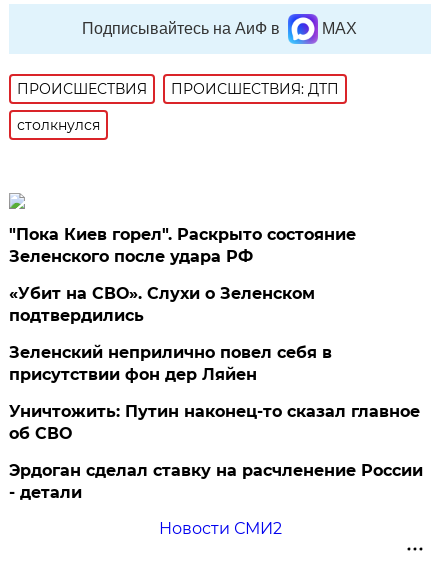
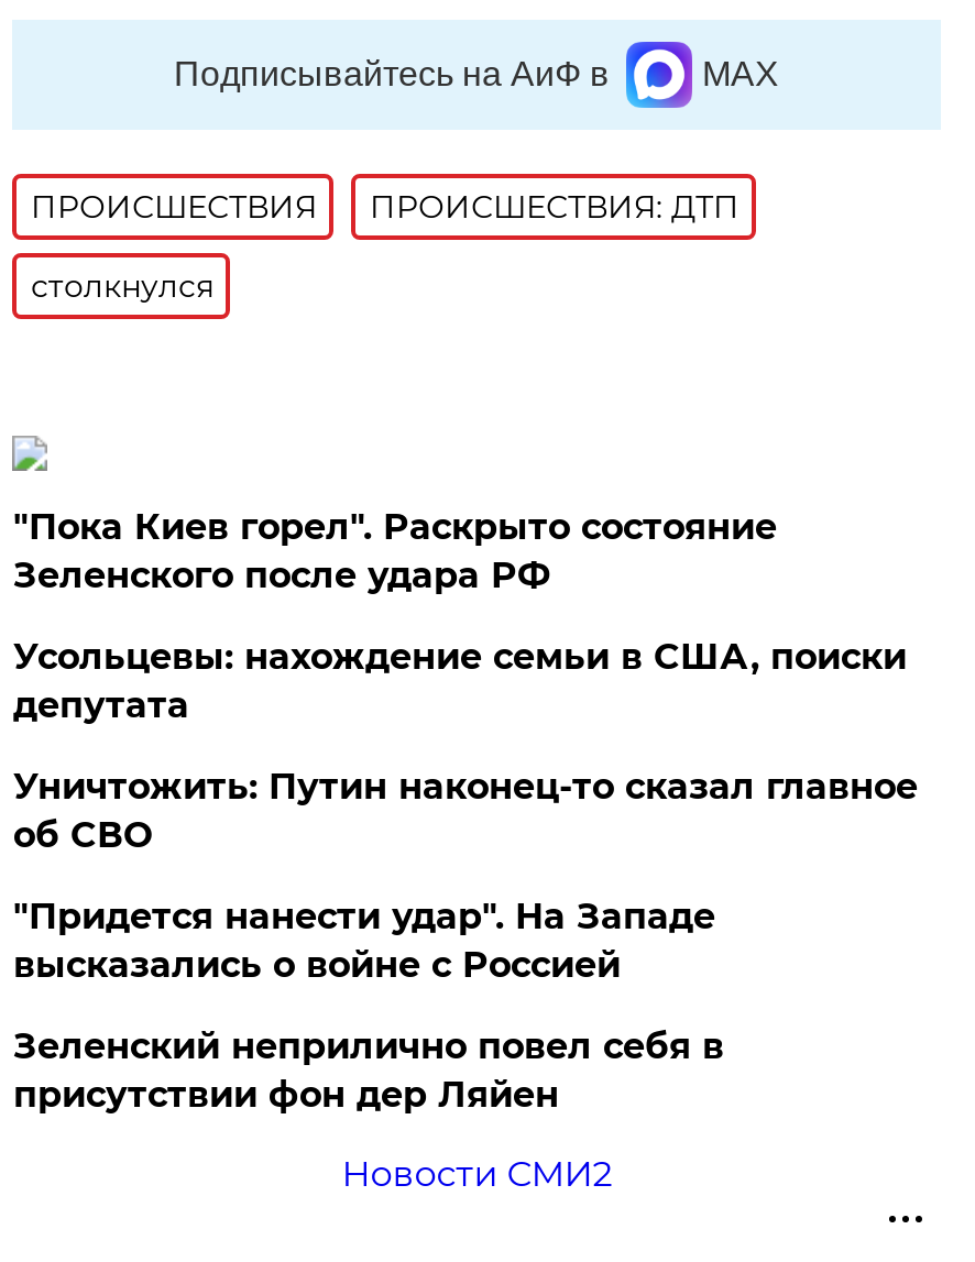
[9,284,315,325] «Убит на СВО». Слухи о Зеленском | подтвердились -> [13,636,907,986] Усольцевы: нахождение семьи в США, поиски | депутата | "Придется нанести удар". На Западе | высказались о войне с Россией
moved [9,343,332,384] -> [13,1025,724,1115]: Зеленский неприлично повел cебя в | присутствии фон дер Ляйен
moved [9,402,420,443] -> [13,766,918,856]: Уничтожить: Путин наконец-то сказал главное | об СВО
[9,461,423,502] Эрдоган сделал ставку на расчленение России | - детали -> none

